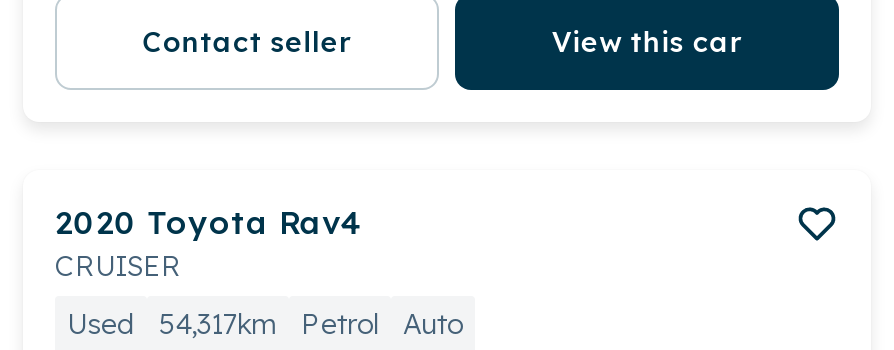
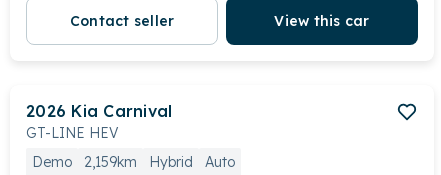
[55,202,363,284] 2020 Toyota Rav4 | CRUISER -> [26,101,172,142] 2026 Kia Carnival | GT-LINE HEV
[67,306,379,342] Used | 54,317km | Petrol -> [32,153,193,171] Demo | 2,159km | Hybrid

